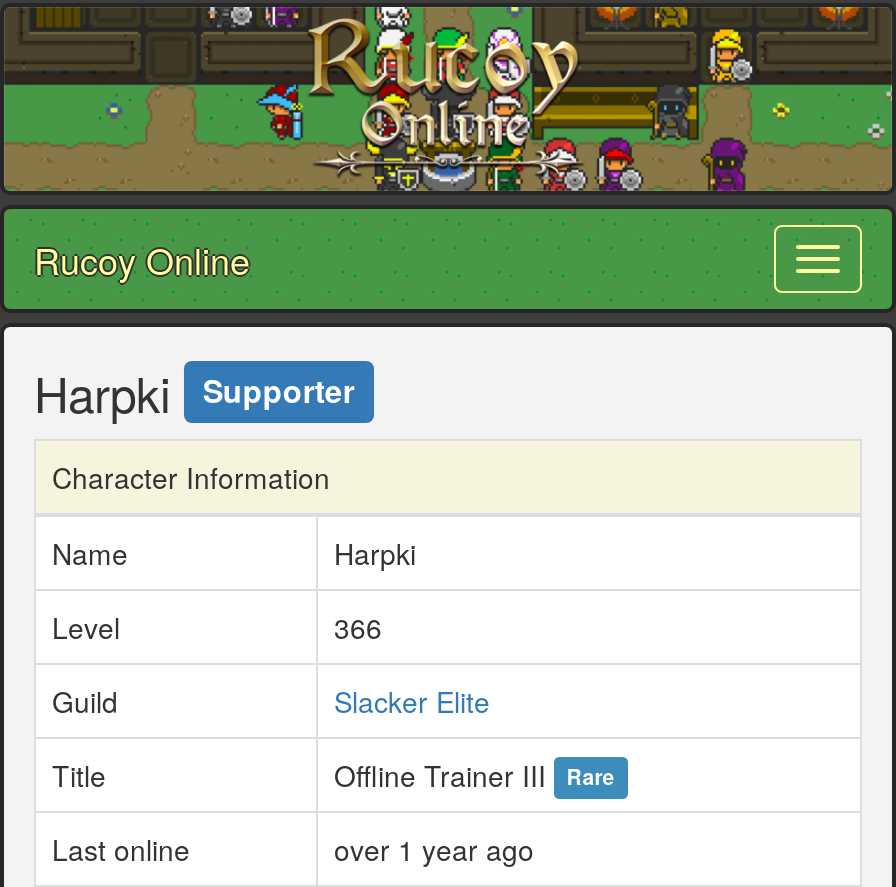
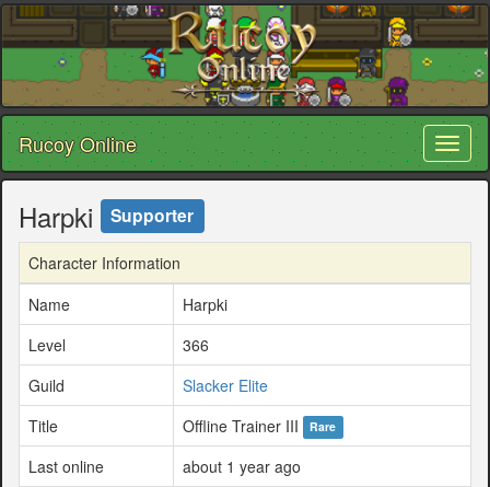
[334,828,534,868] over 1 year ago -> [183,455,301,477] about 1 year ago

